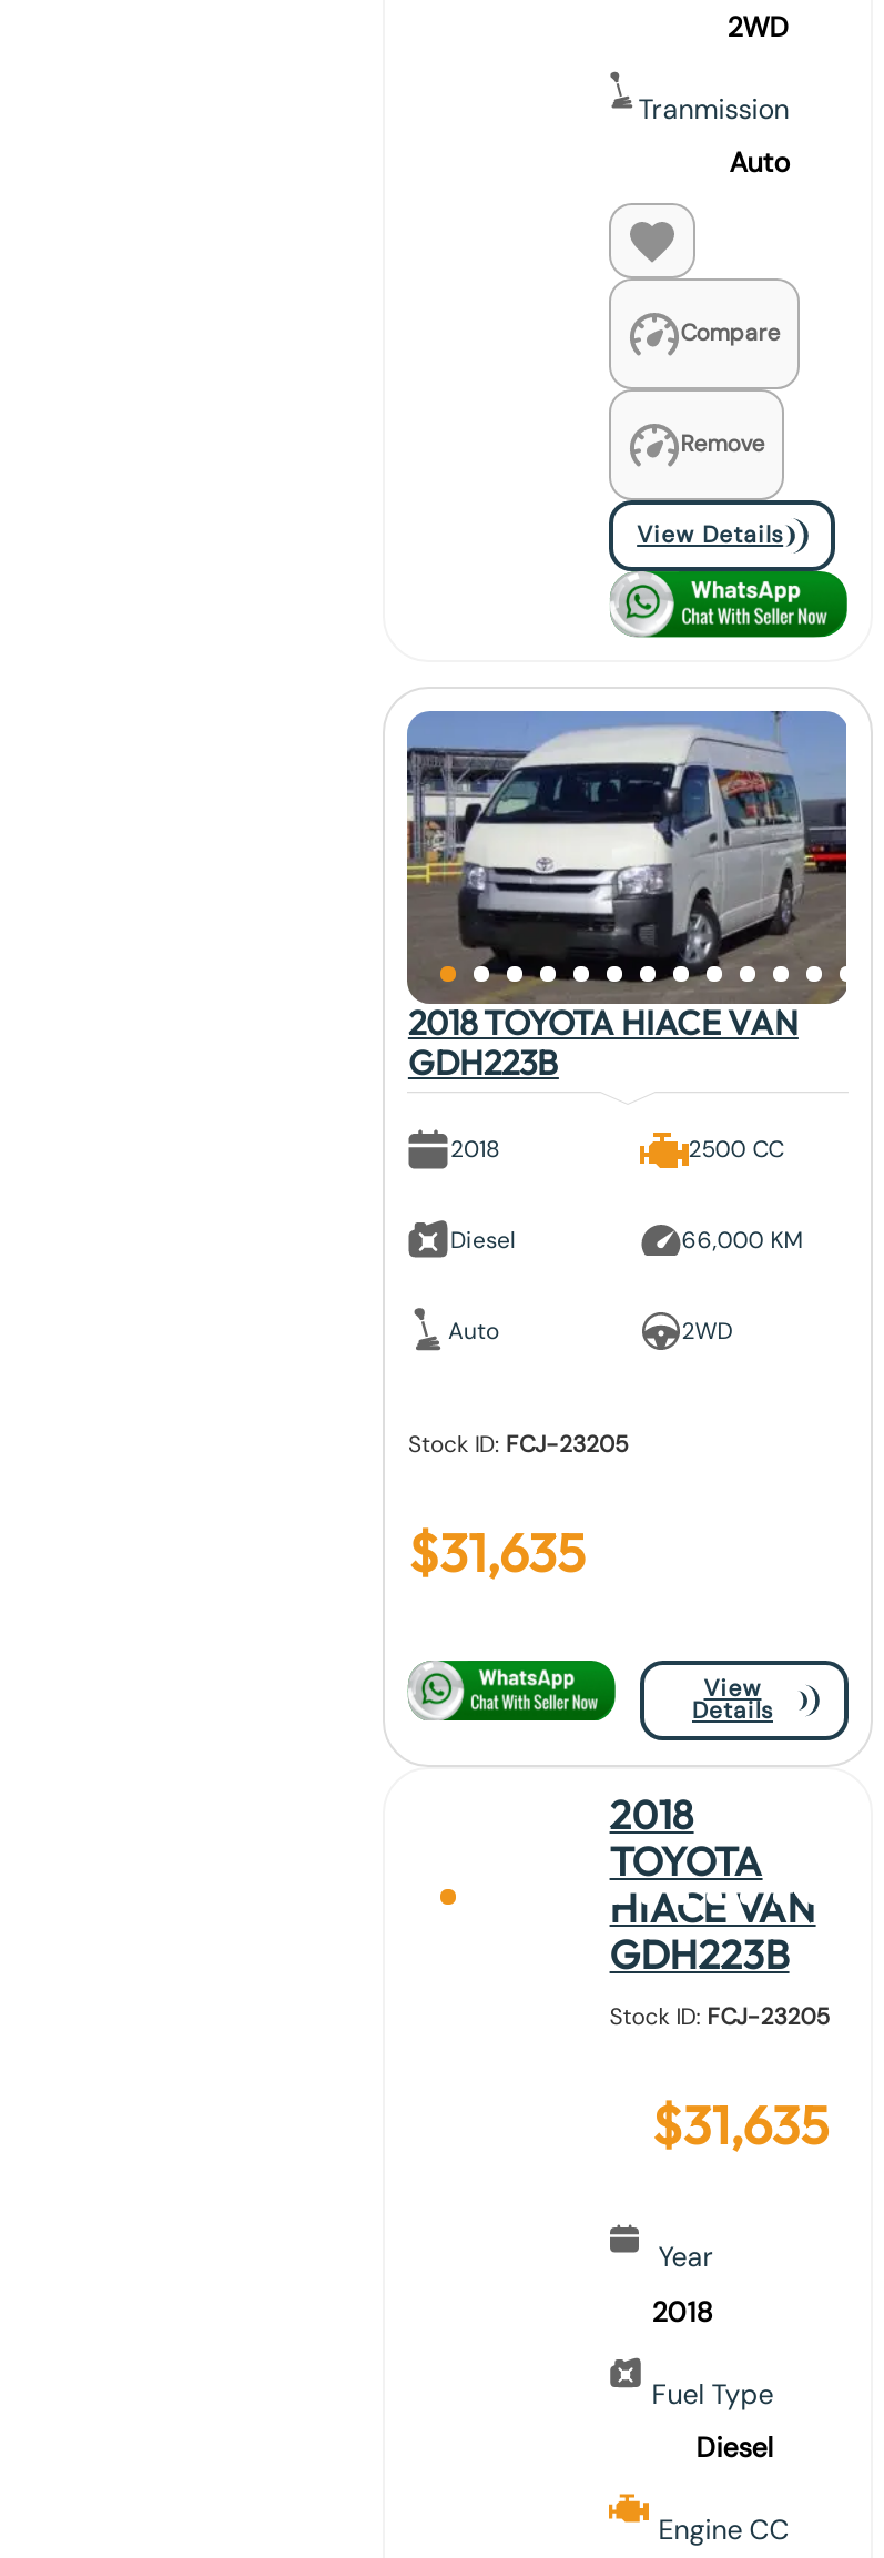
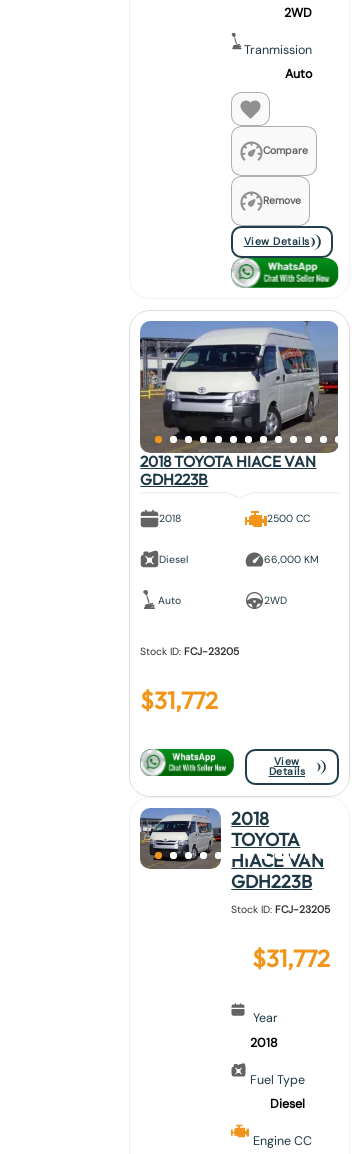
[408,1517,585,1584] $31,635 -> [140,684,218,714] $31,772
none -> [139,807,222,870] [image]
[652,2091,829,2158] $31,635 -> [252,943,330,973] $31,772

